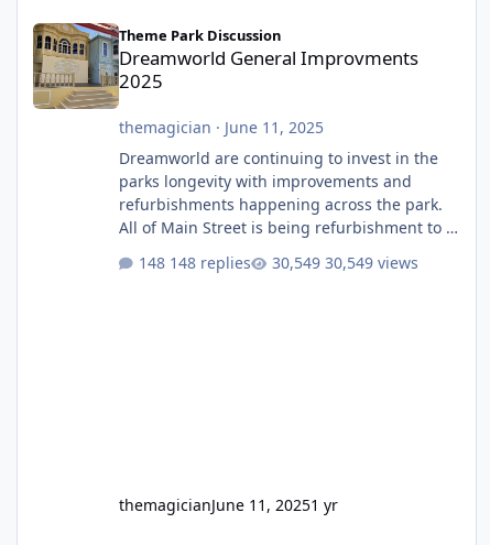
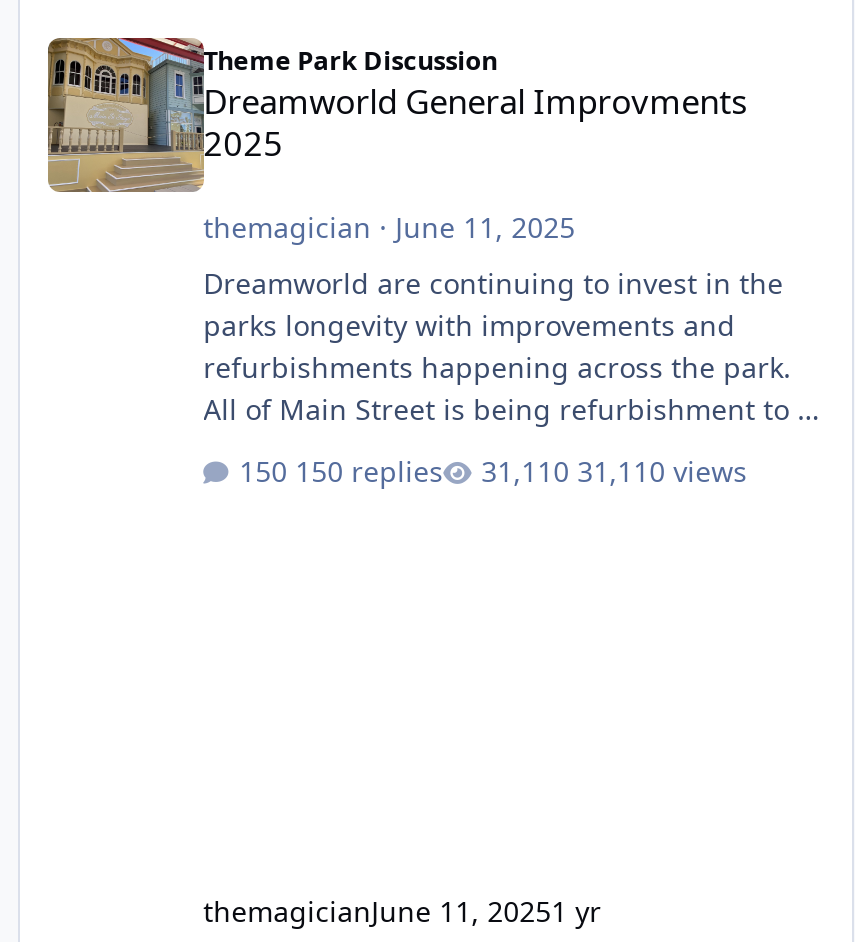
[169,252,251,273] 148 replies -> [295,453,443,491] 150 replies
[325,252,418,273] 30,549 views -> [577,453,747,491] 31,110 views

